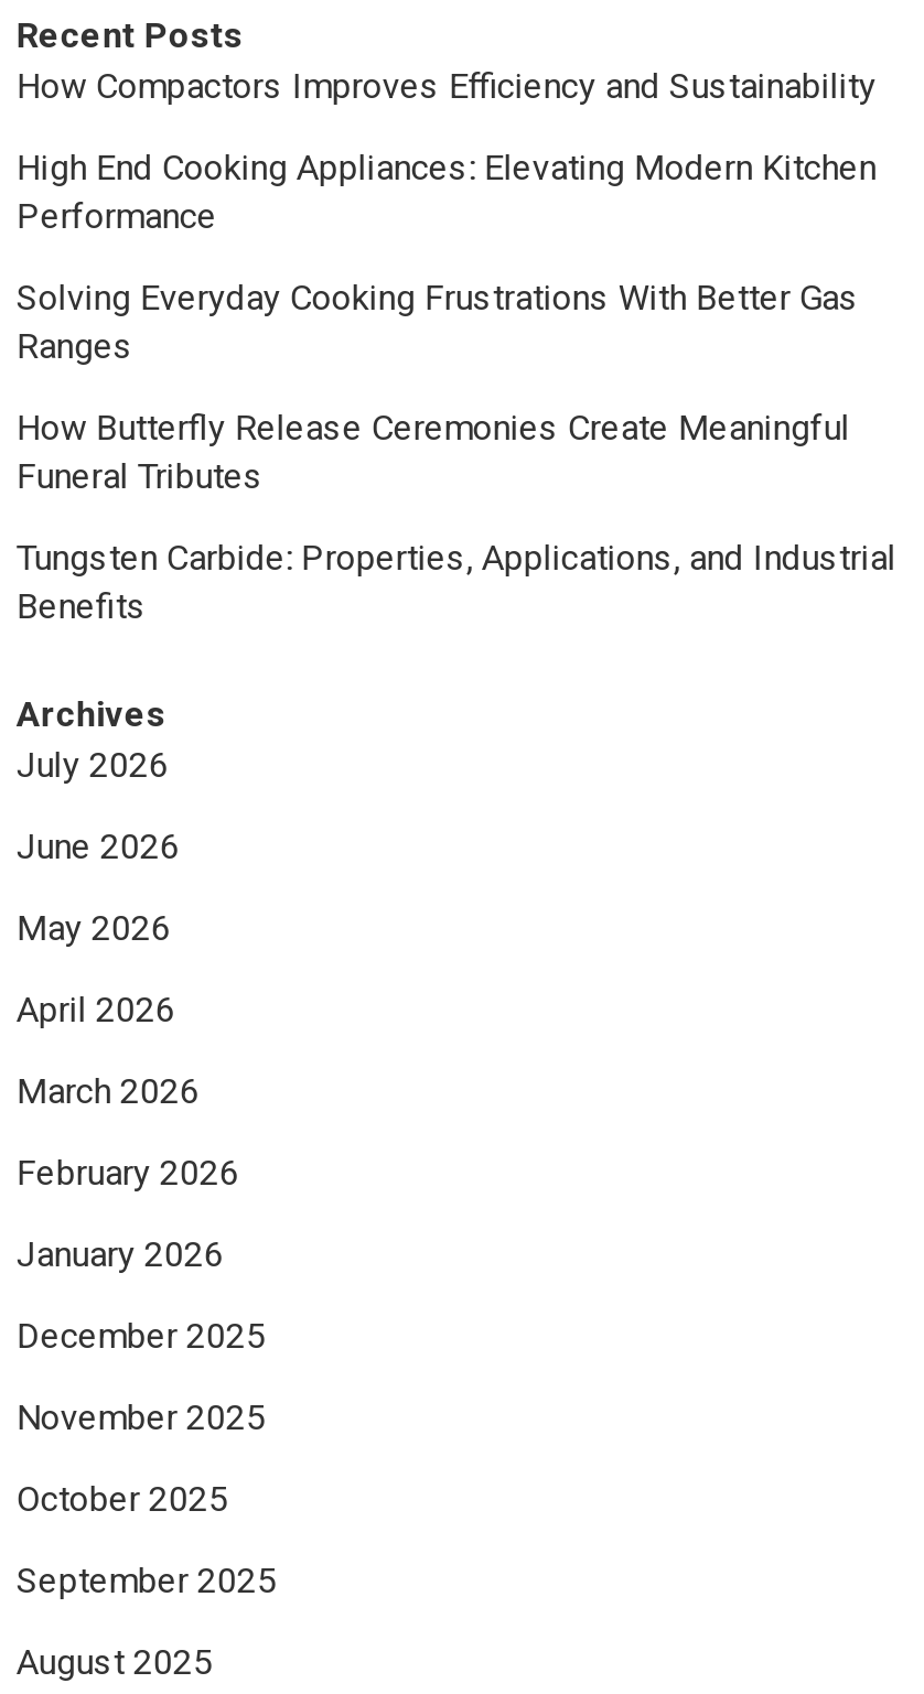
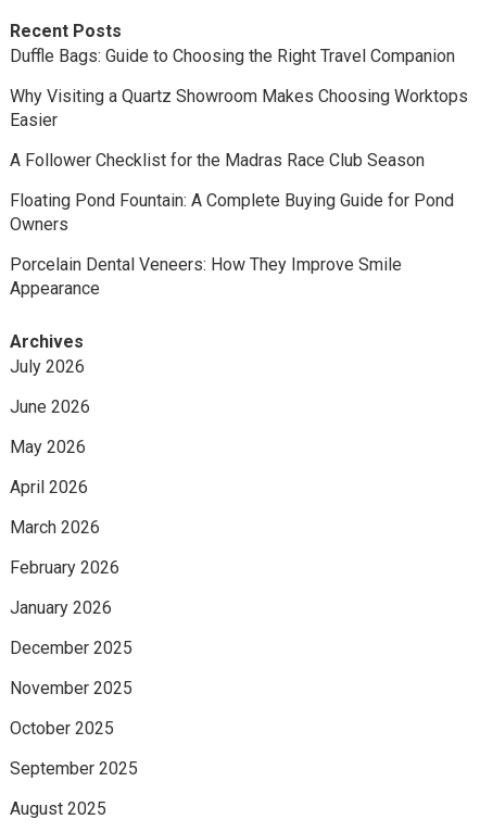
[16,65,876,107] How Compactors Improves Efficiency and Sustainability -> [10,46,455,66] Duffle Bags: Guide to Choosing the Right Travel Companion
[16,147,876,237] High End Cooking Appliances: Elevating Modern Kitchen | Performance -> [10,86,468,130] Why Visiting a Quartz Showroom Makes Choosing Worktops | Easier
[16,277,859,367] Solving Everyday Cooking Frustrations With Better Gas | Ranges -> [10,150,425,171] A Follower Checklist for the Madras Race Club Season
[16,407,850,497] How Butterfly Release Ceremonies Create Meaningful | Funeral Tributes -> [10,190,454,235] Floating Pond Fountain: A Complete Buying Guide for Pond | Owners
[16,537,896,627] Tungsten Carbide: Properties, Applications, and Industrial | Benefits -> [10,254,402,299] Porcelain Dental Veneers: How They Improve Smile | Appearance

